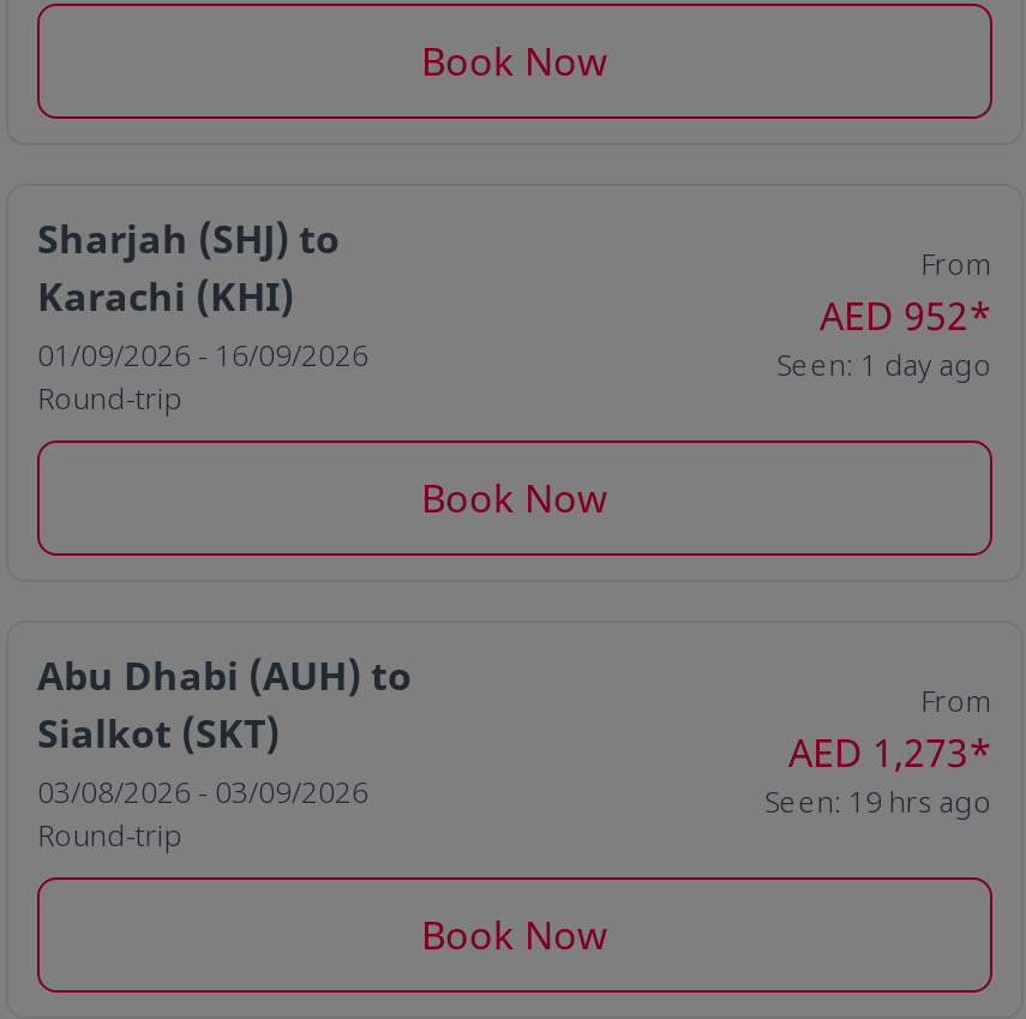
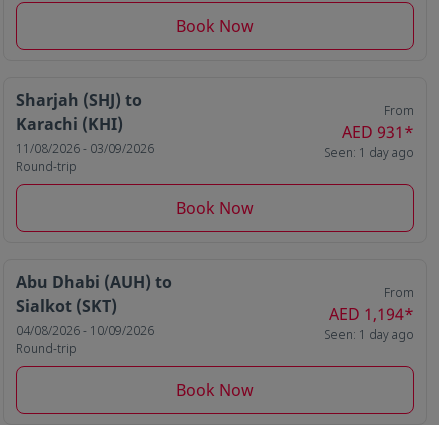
[820,289,992,342] AED 952* -> [342,121,414,143] AED 931*
[37,335,368,376] 01/09/2026 - 16/09/2026 -> [16,140,154,157] 11/08/2026 - 03/09/2026
[788,726,992,779] AED 1,273* -> [329,303,414,325] AED 1,194*
[37,772,368,813] 03/08/2026 - 03/09/2026 -> [16,322,154,339] 04/08/2026 - 10/09/2026
[764,781,992,822] Seen: 19 hrs ago -> [324,326,414,343] Seen: 1 day ago

